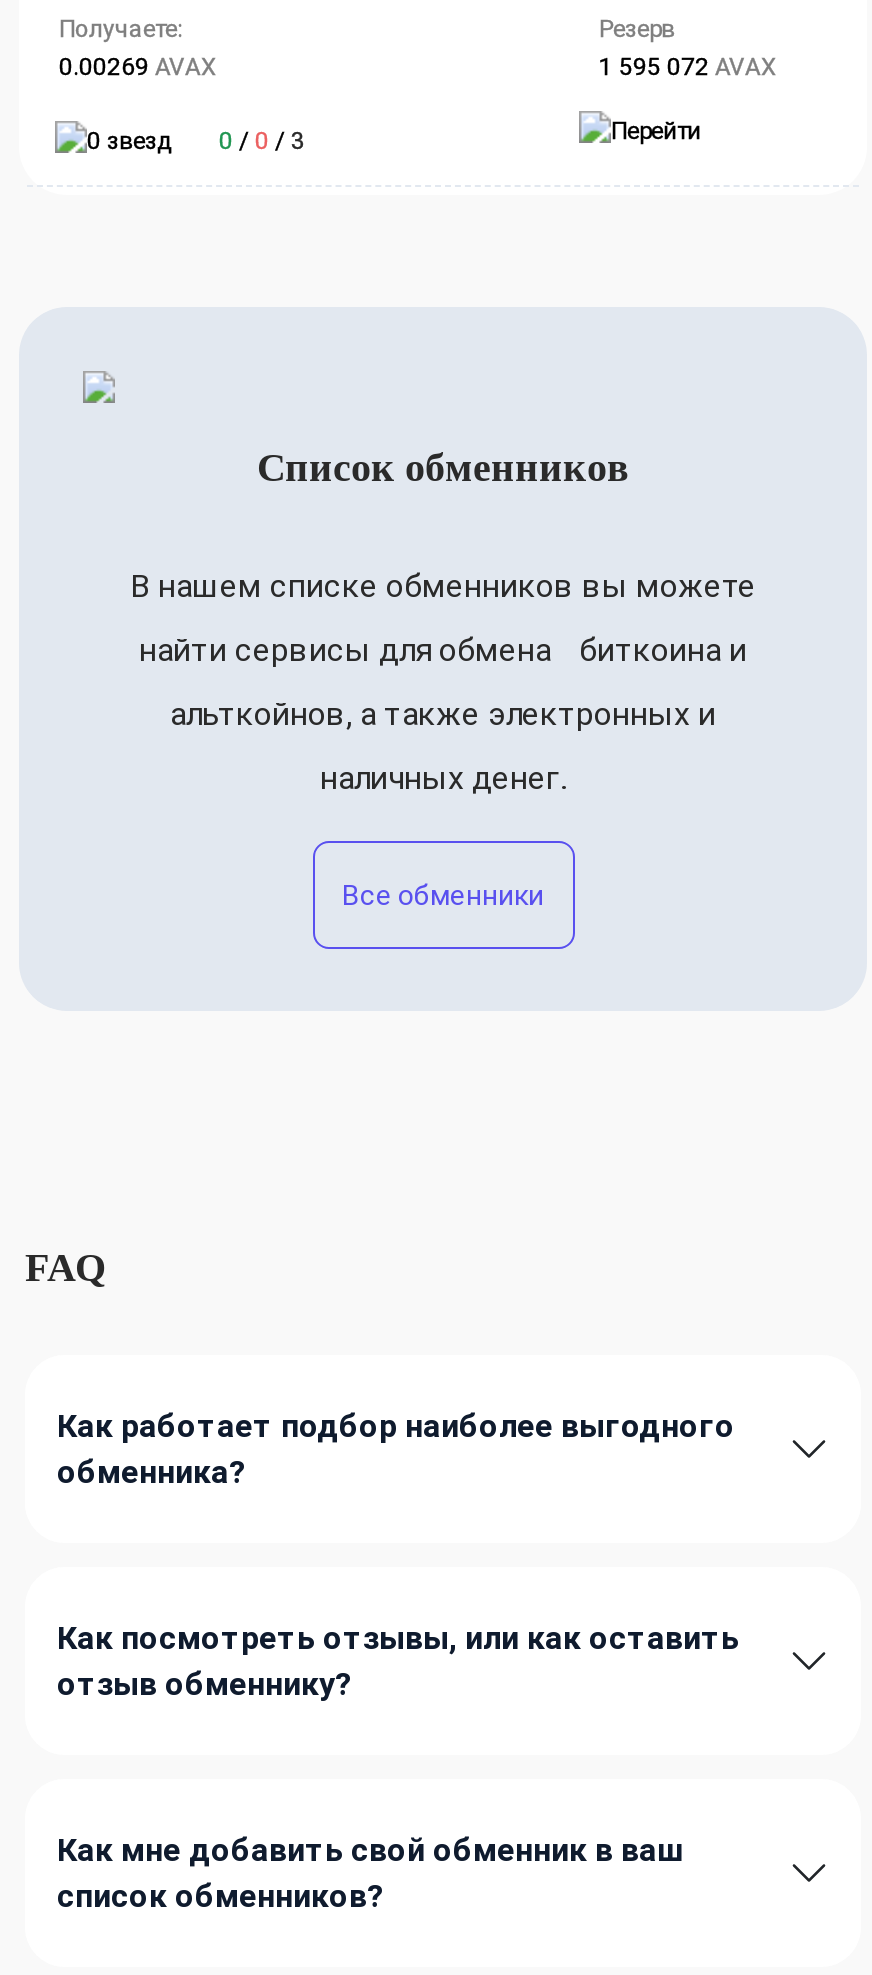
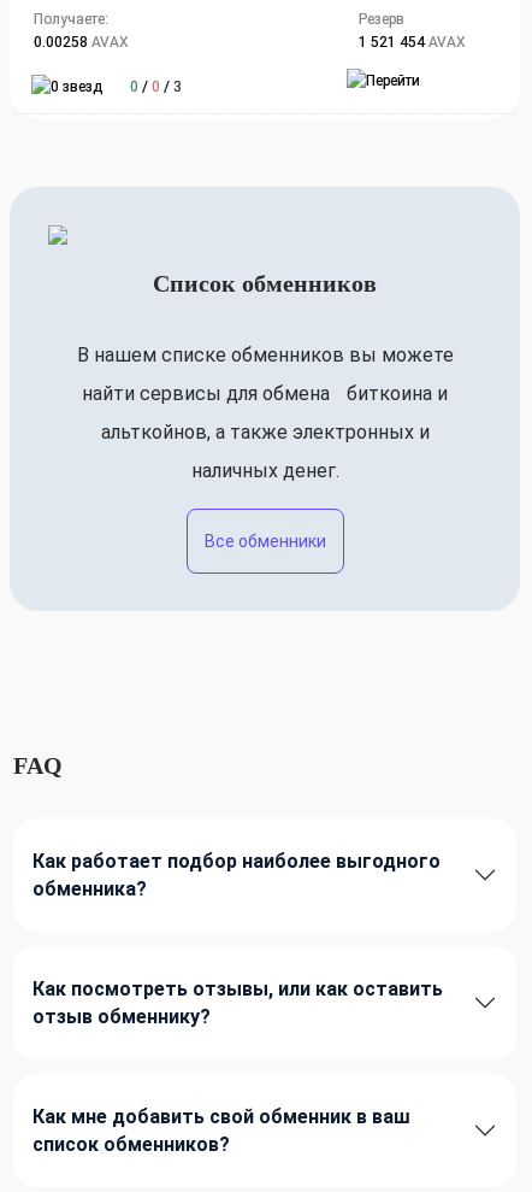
[59,53,217,81] 0.00269 AVAX -> [34,34,129,50] 0.00258 AVAX
[599,53,777,81] 1 595 072 AVAX -> [359,34,466,50] 1 521 454 AVAX

